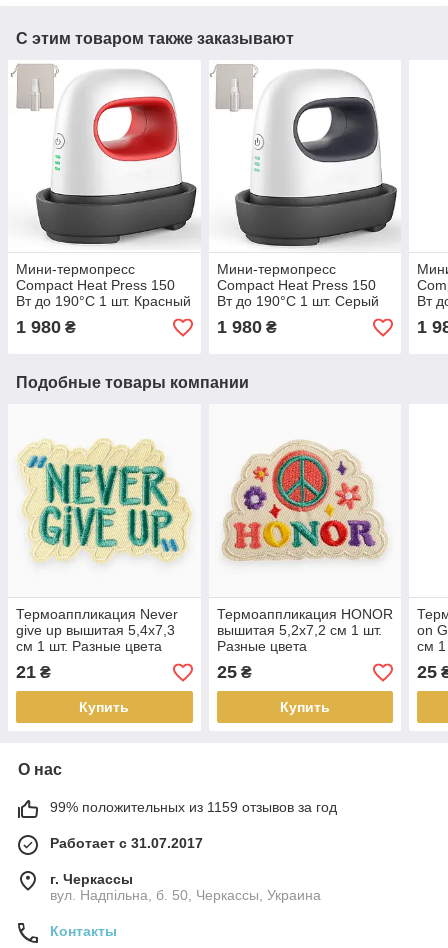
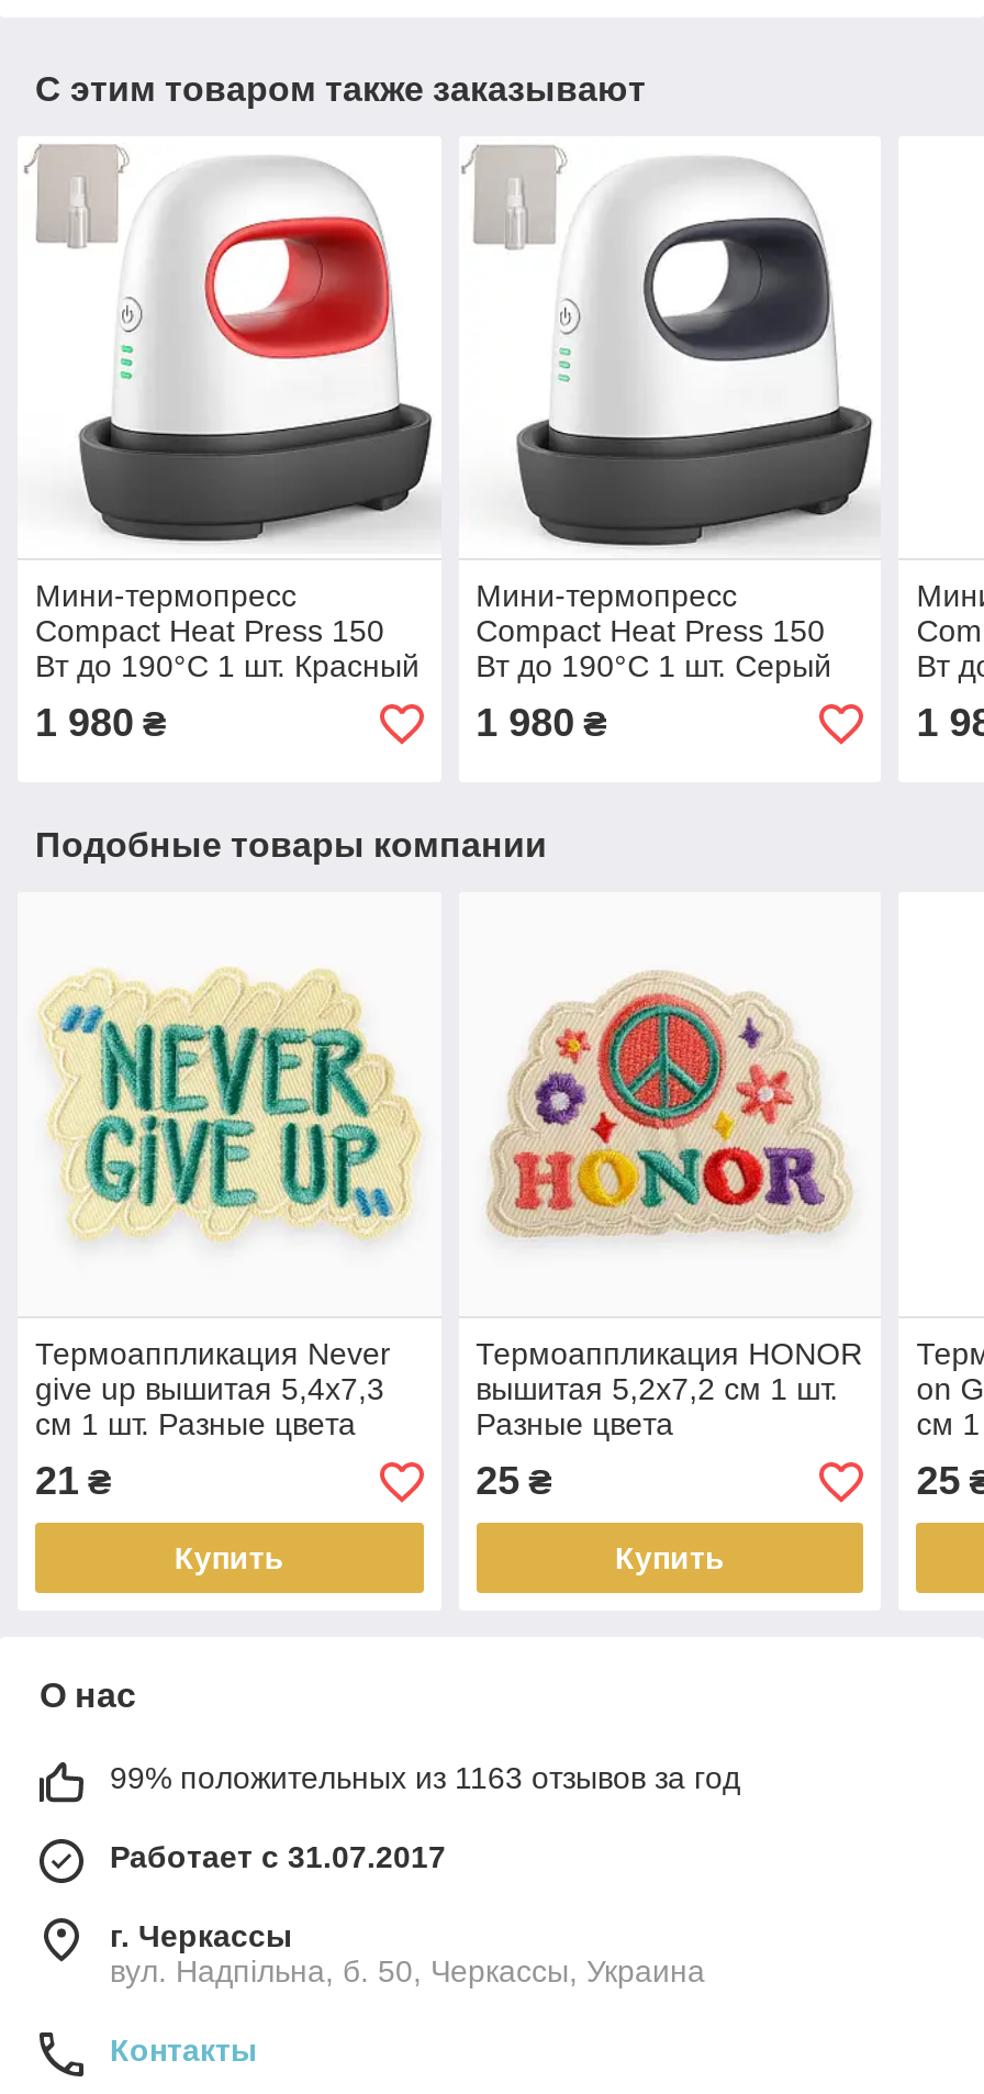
[50,799,337,815] 99% положительных из 1159 отзывов за год -> [110,1760,740,1795] 99% положительных из 1163 отзывов за год

